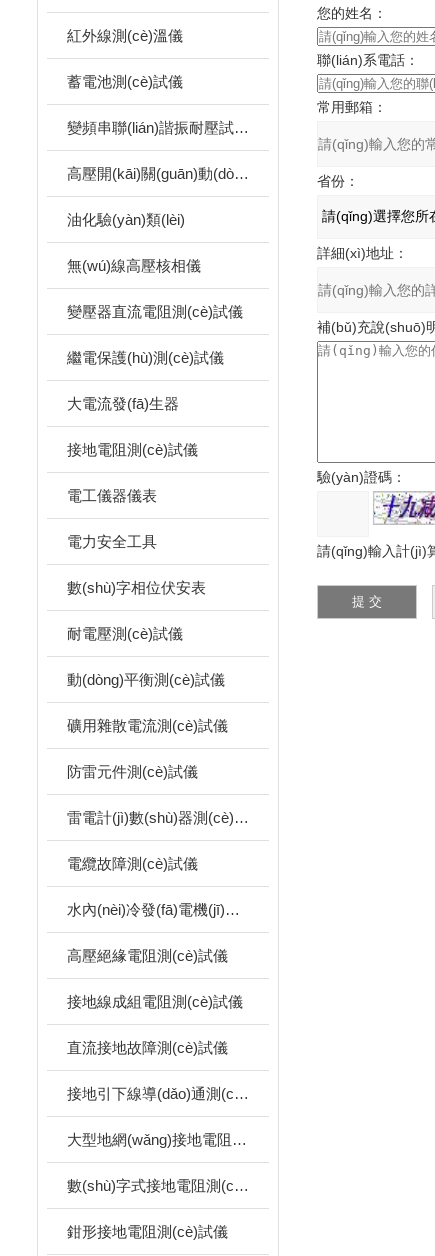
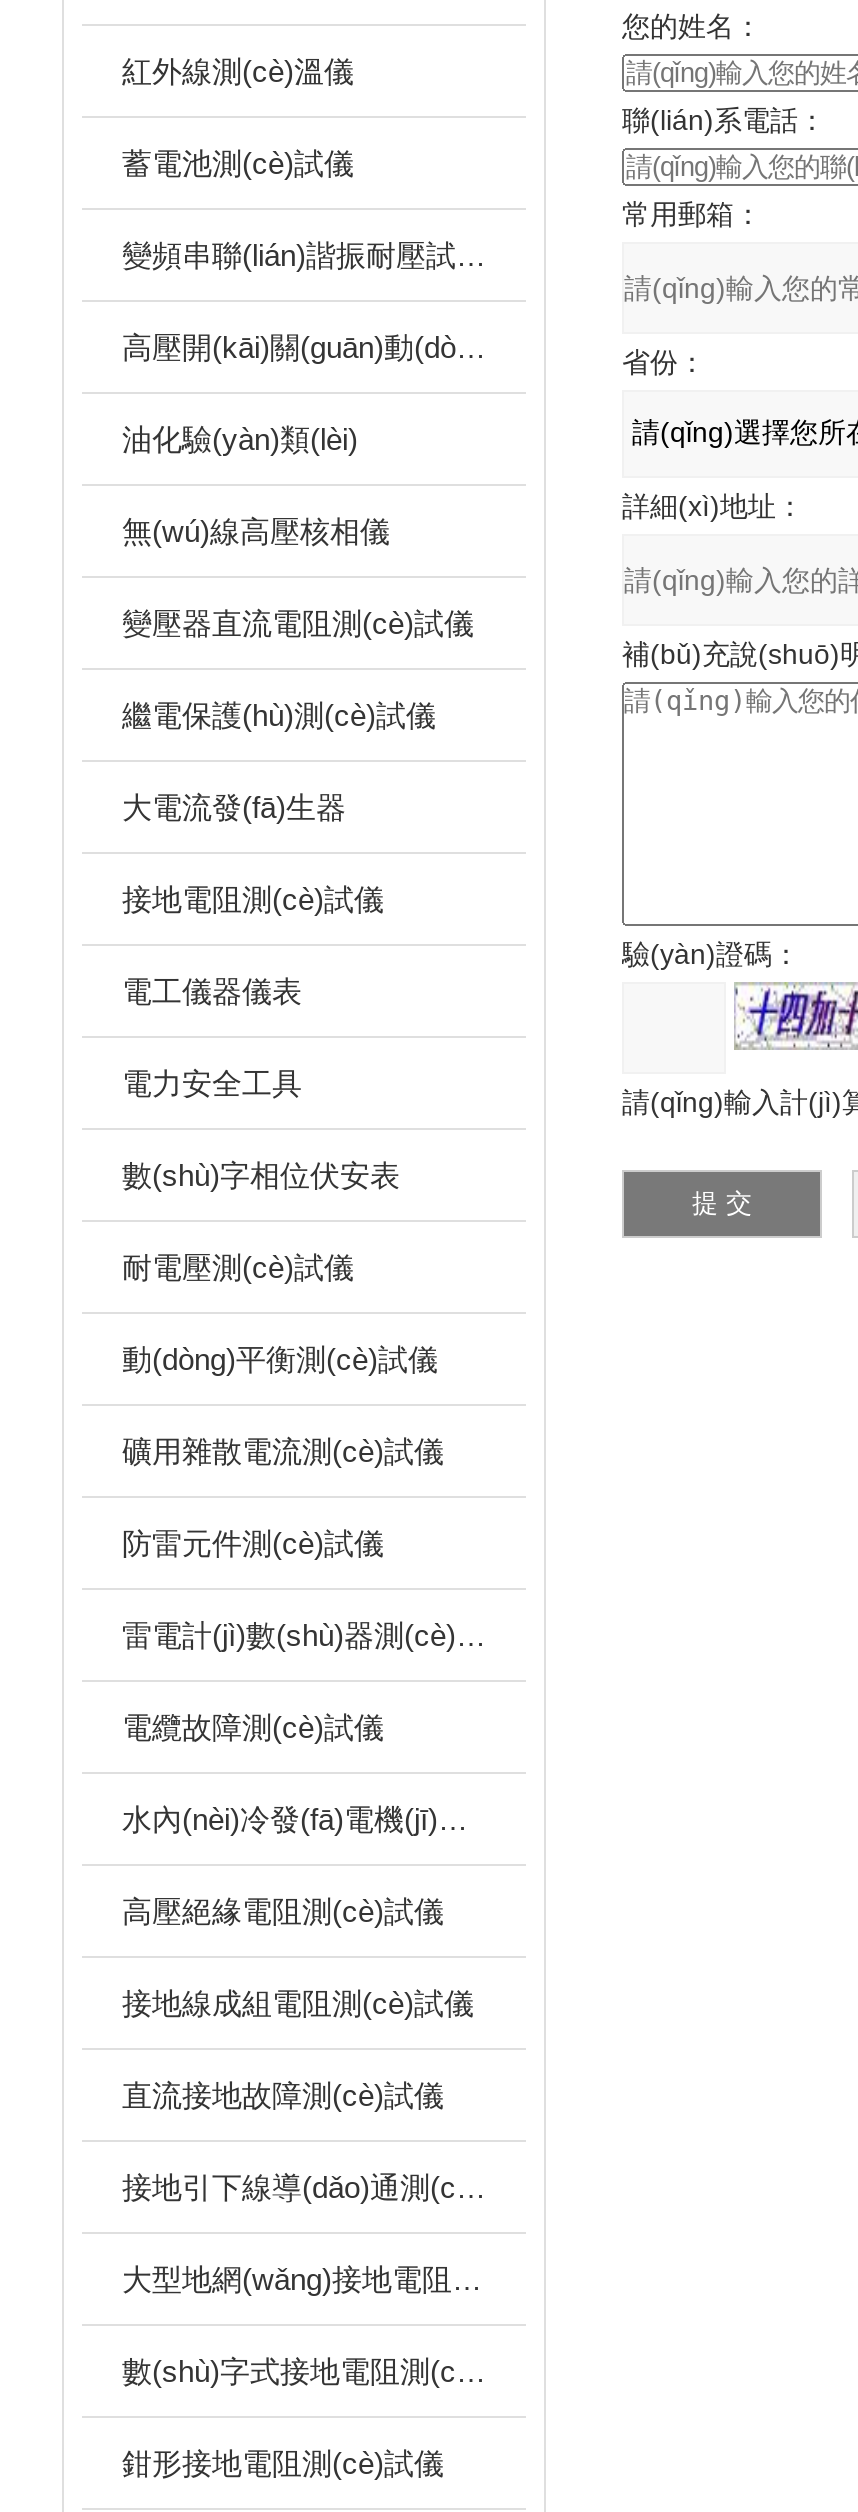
[373,491,432,525] [image] -> [734,982,852,1050] [image]

